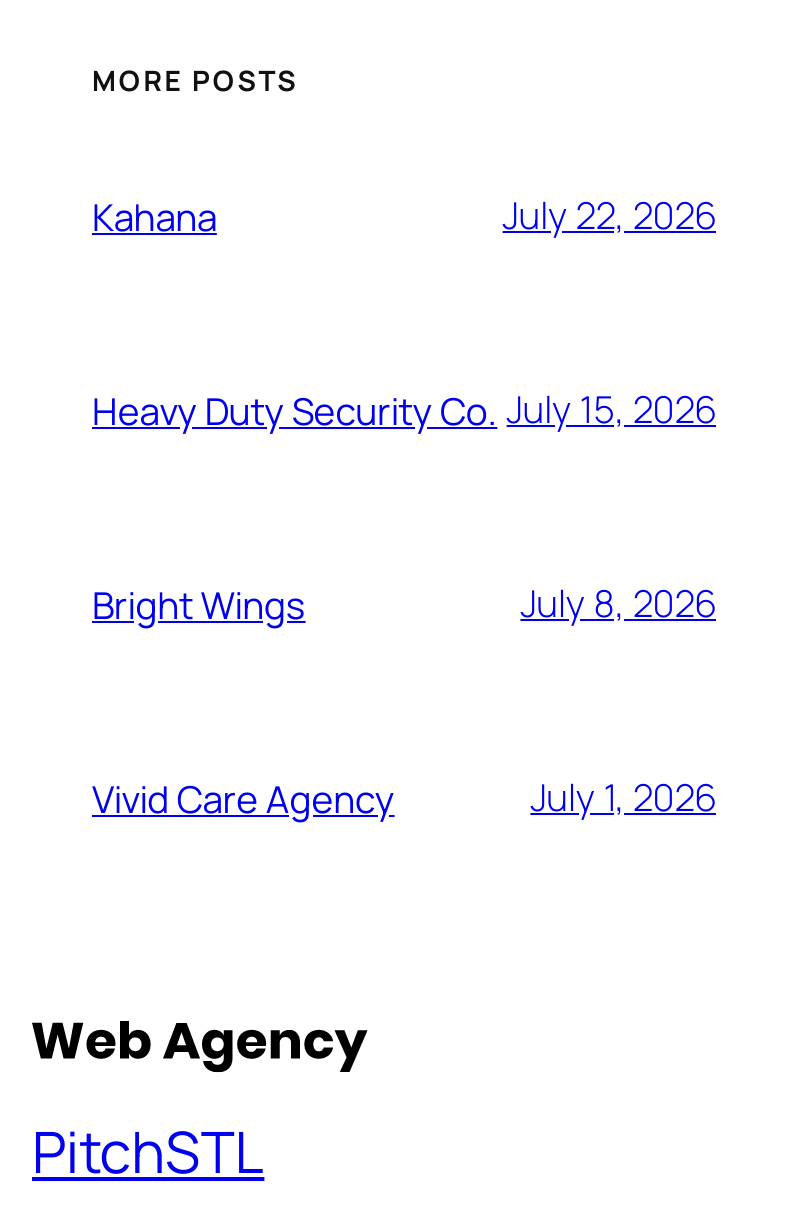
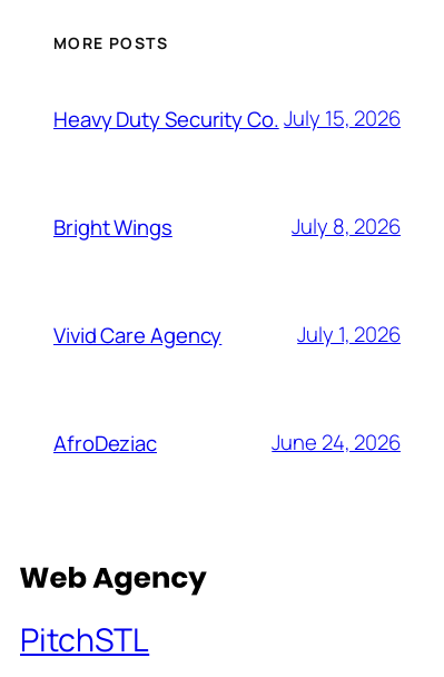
[92,189,716,242] Kahana | July 22, 2026 -> none
moved [92,383,716,824] -> [53,104,401,349]: Heavy Duty Security Co. July 15, 2026 | Bright Wings | July 8, 2026 | Vivid Care Agency | July 1, 2026
none -> [53,428,401,457] AfroDeziac | June 24, 2026

